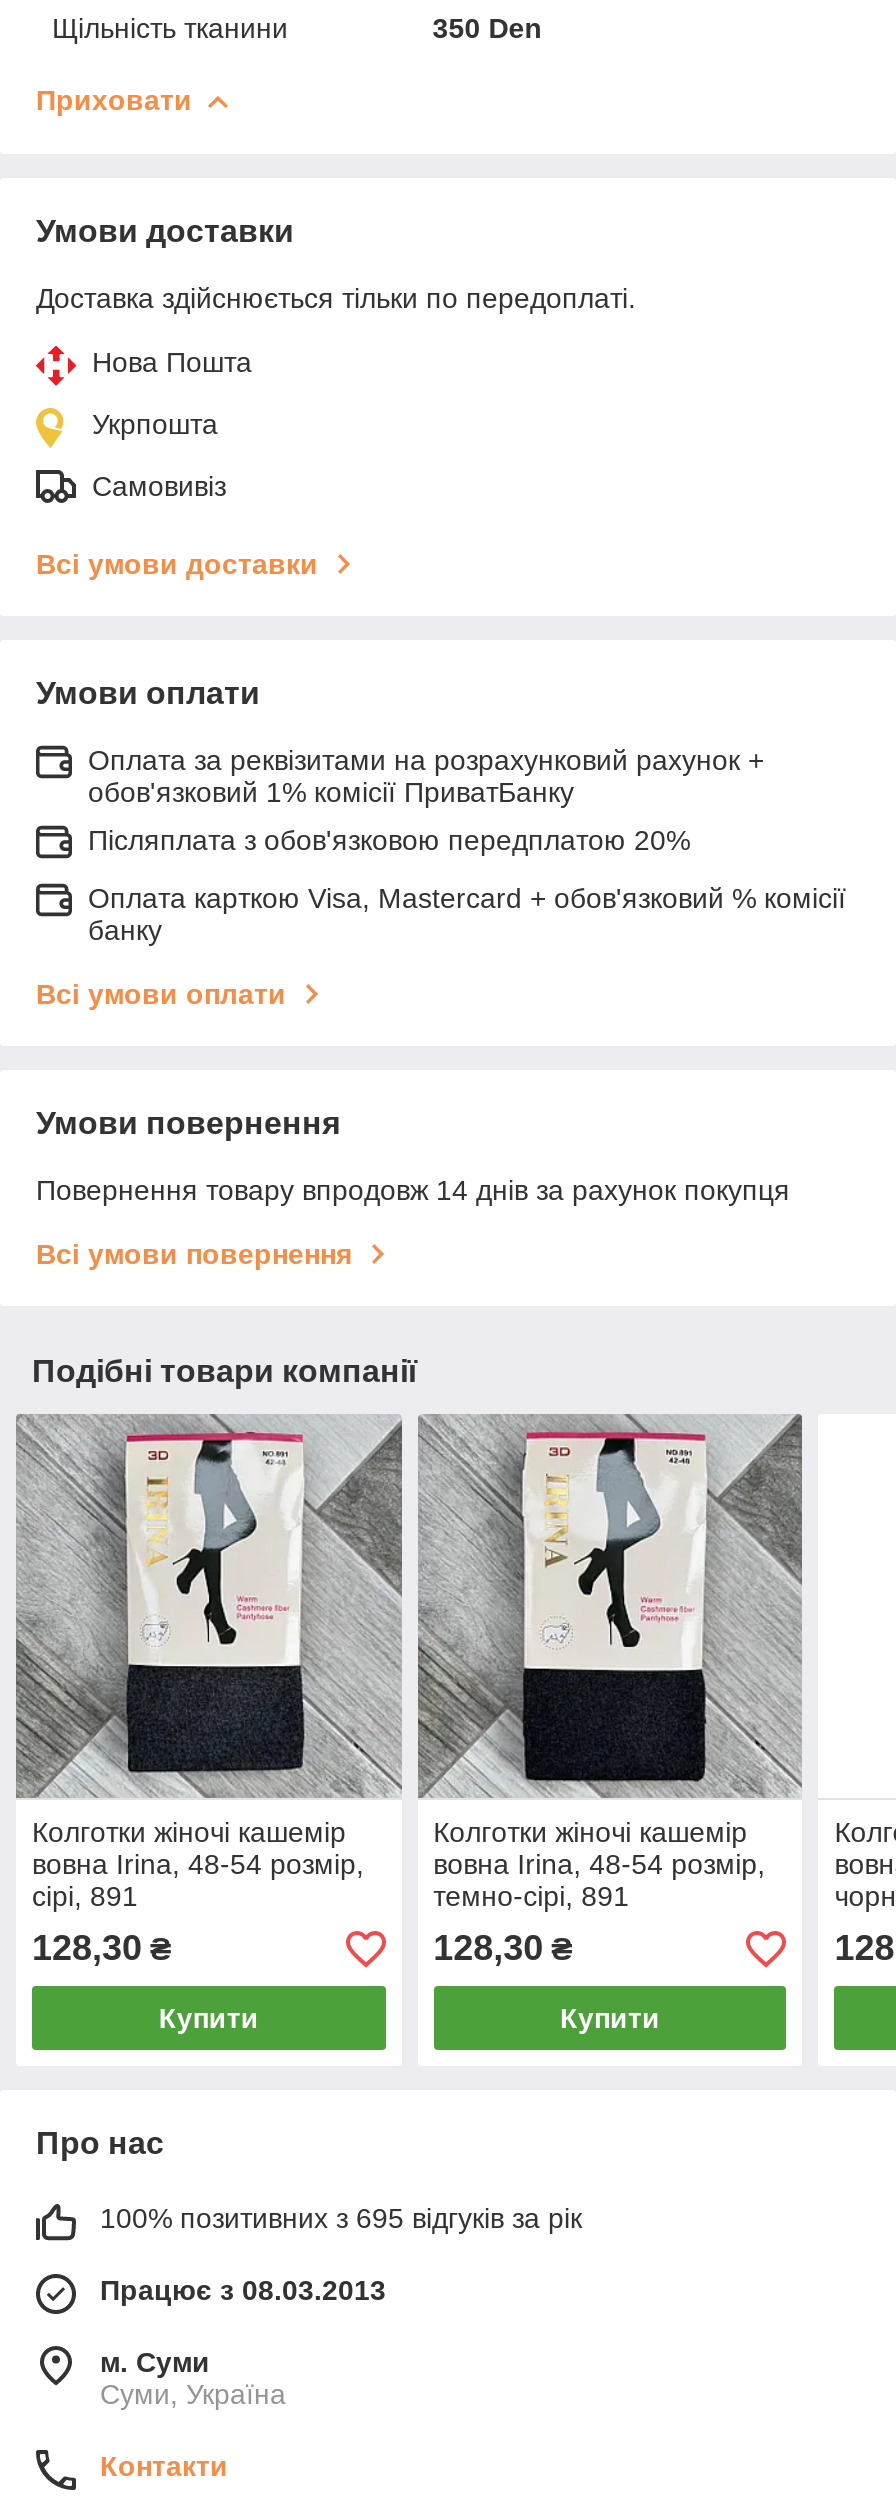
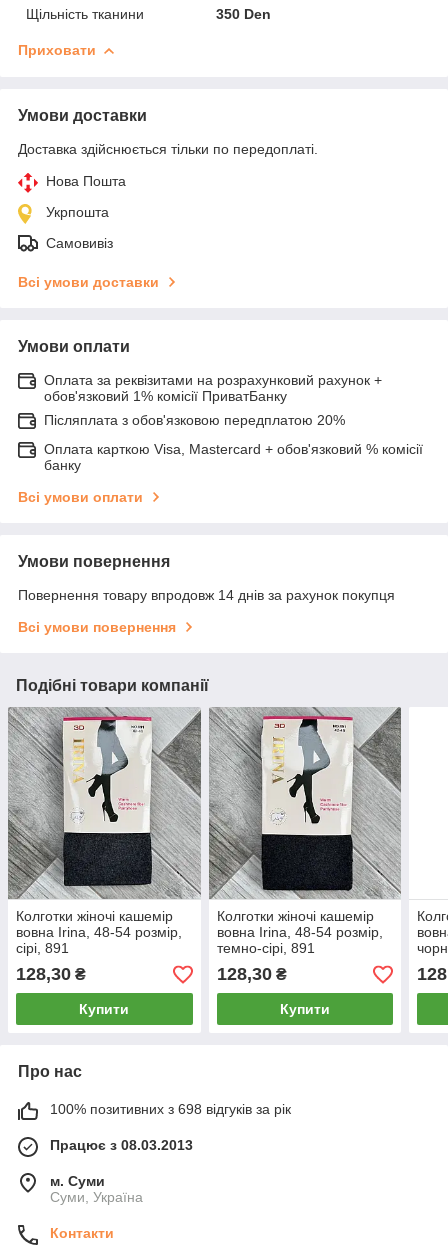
[100,2203,582,2235] 100% позитивних з 695 відгуків за рік -> [50,1101,291,1117] 100% позитивних з 698 відгуків за рік

